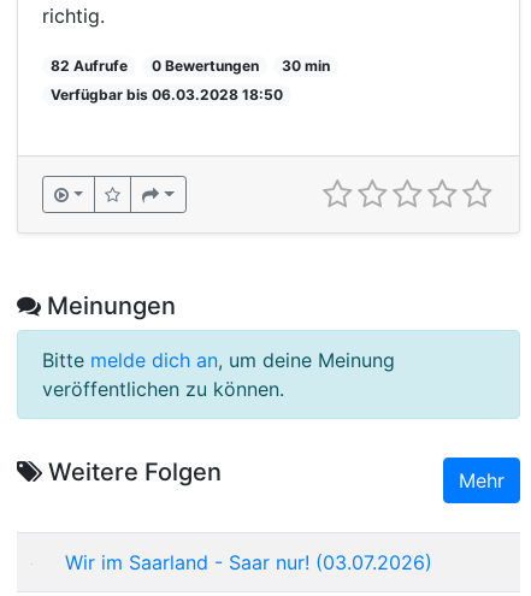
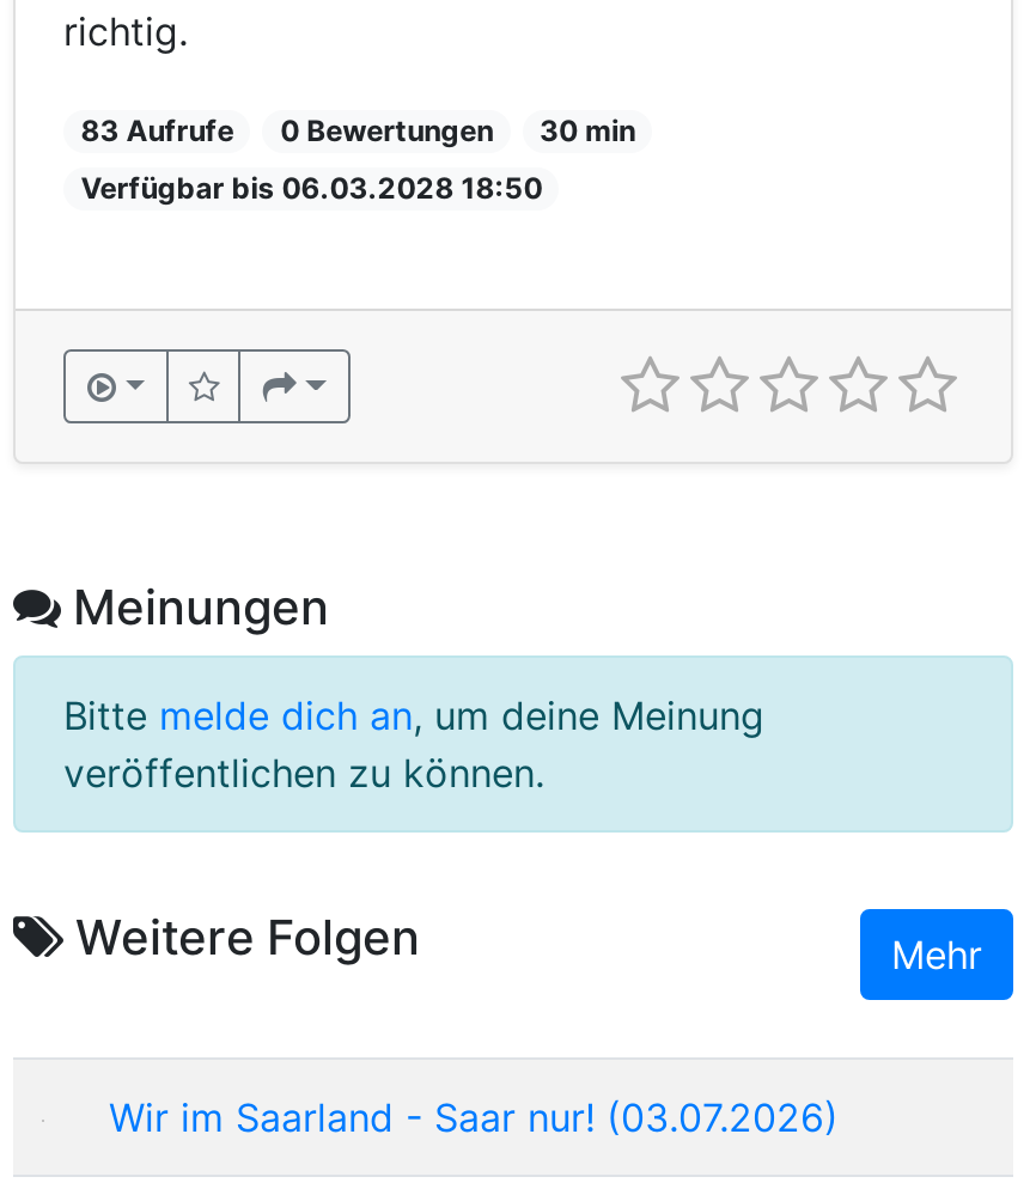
[51,56,128,74] 82 Aufrufe -> [81,111,234,147] 83 Aufrufe

